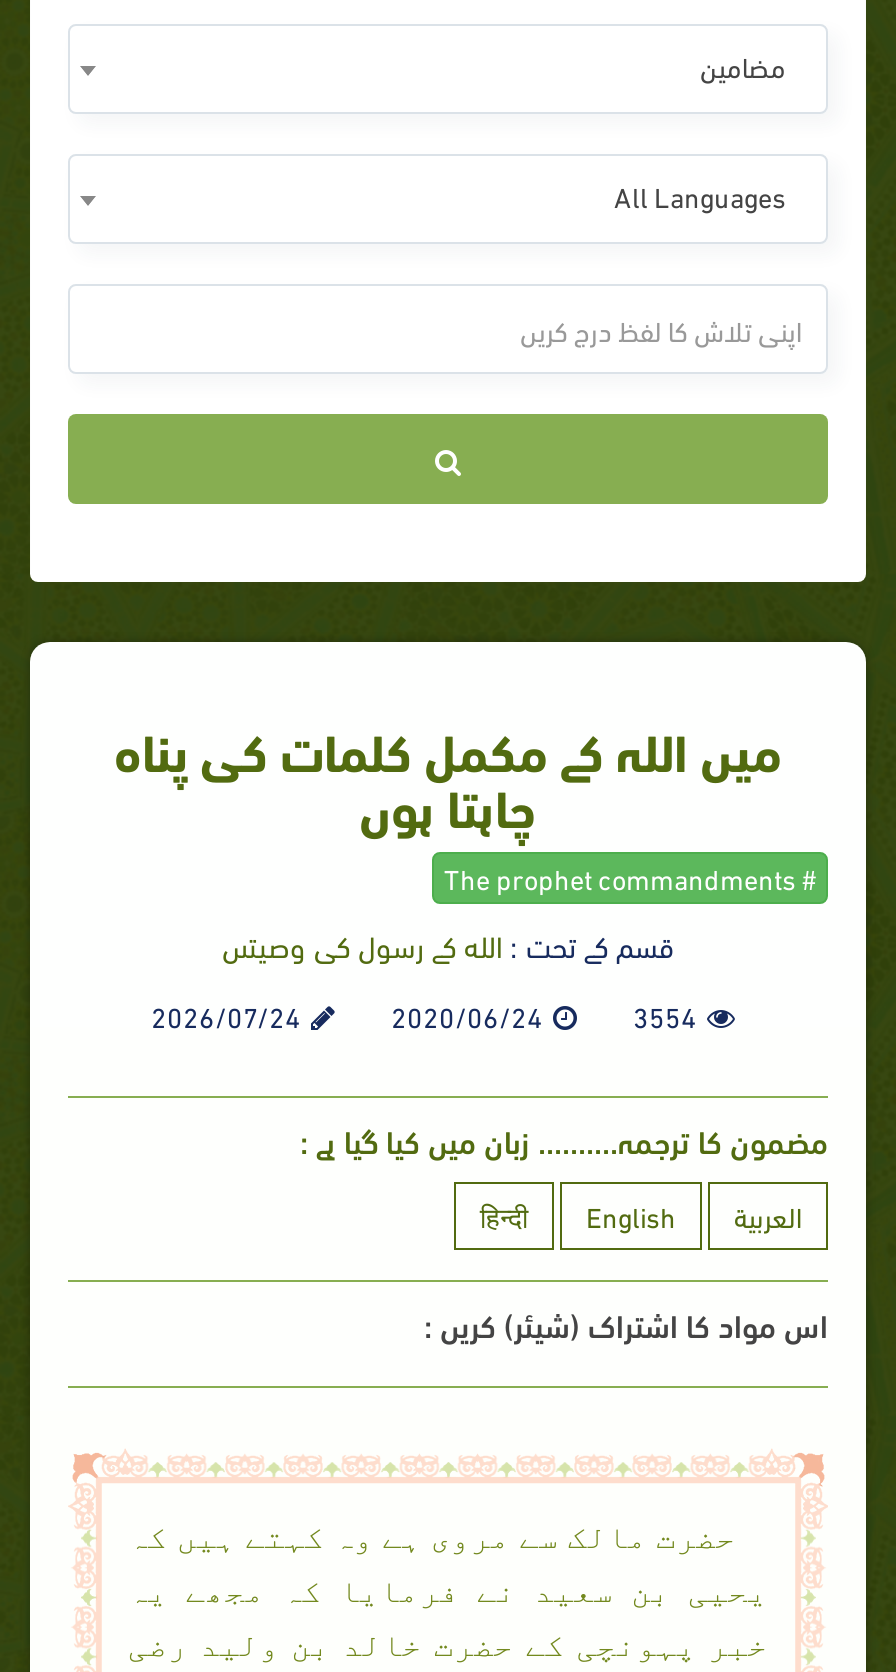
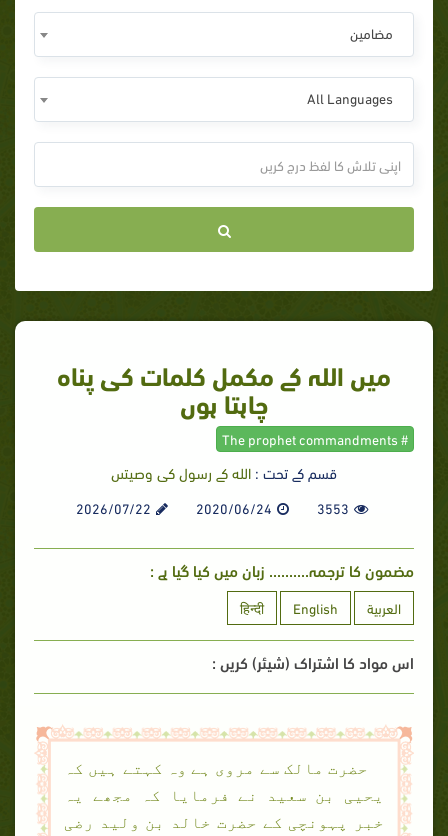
[151,994,301,1036] 2026/07/24 -> [75,497,150,518] 2026/07/22
[633,994,697,1036] 3554 -> [316,497,348,518] 3553

